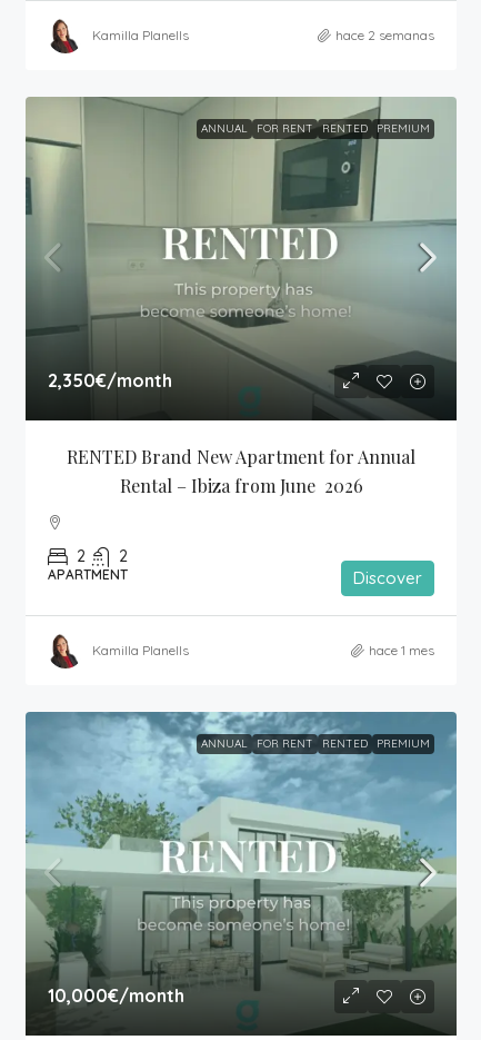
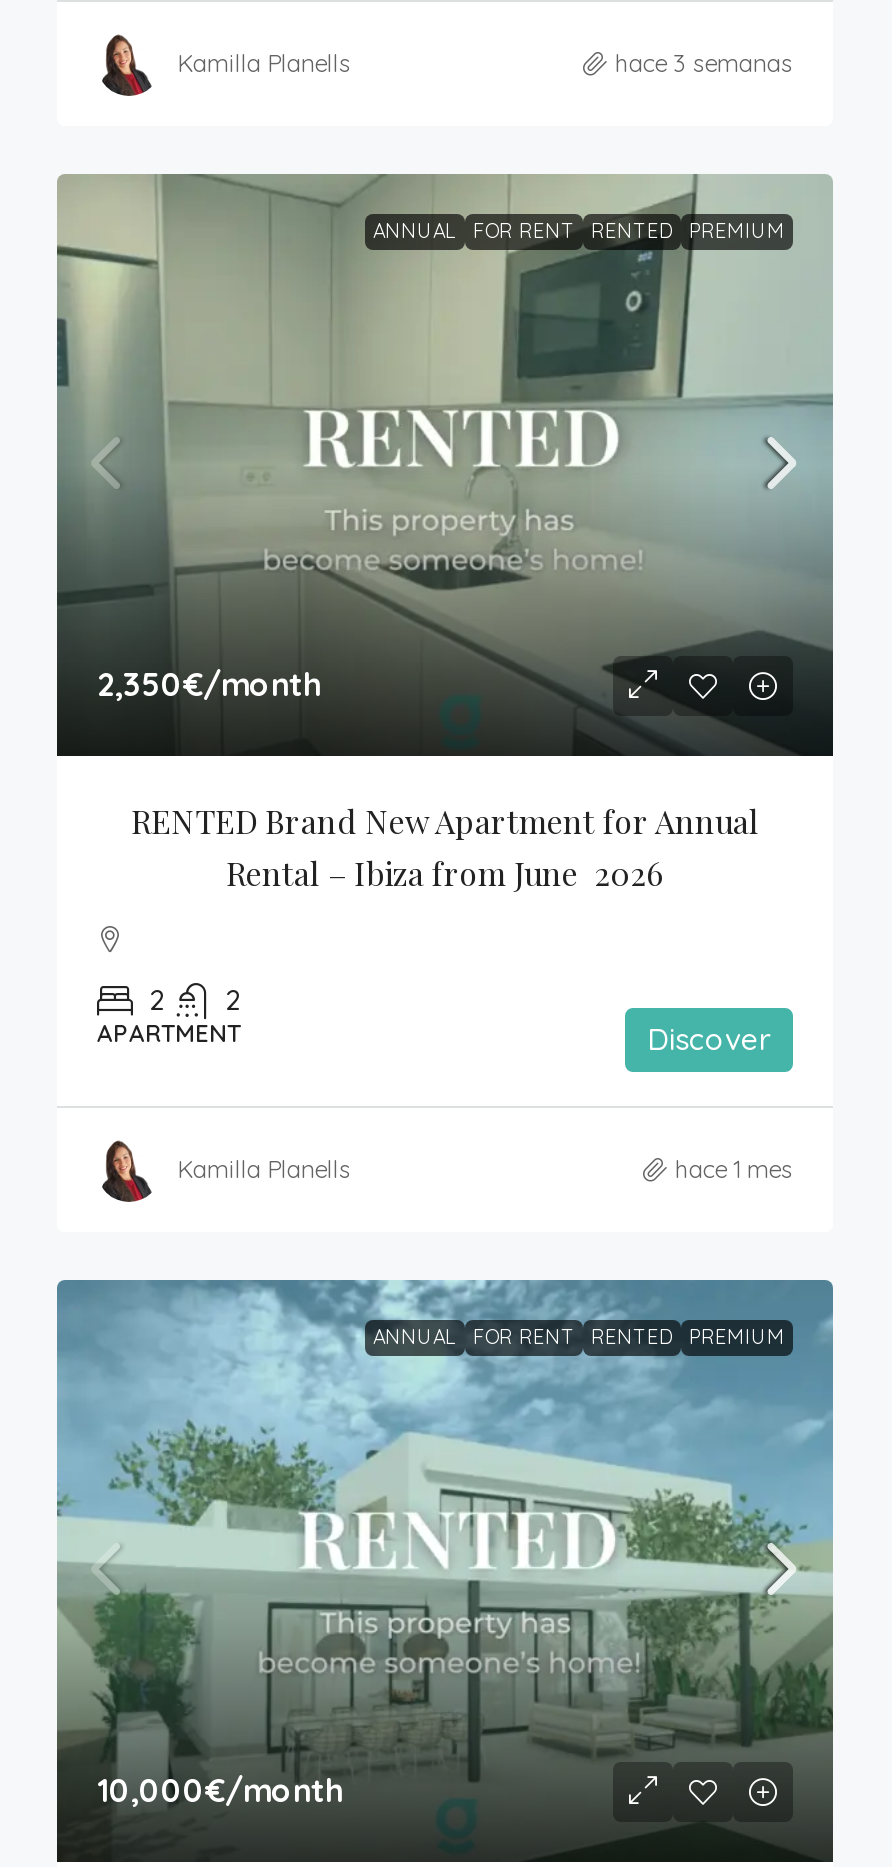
[335,27,434,44] hace 2 semanas -> [615,49,793,79] hace 3 semanas

